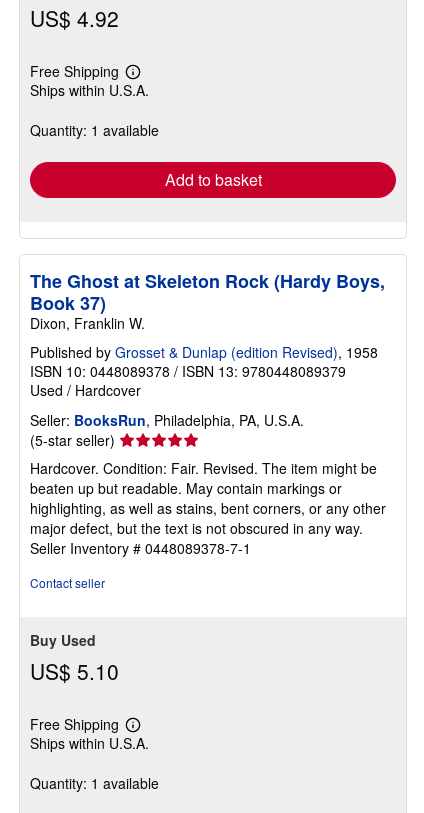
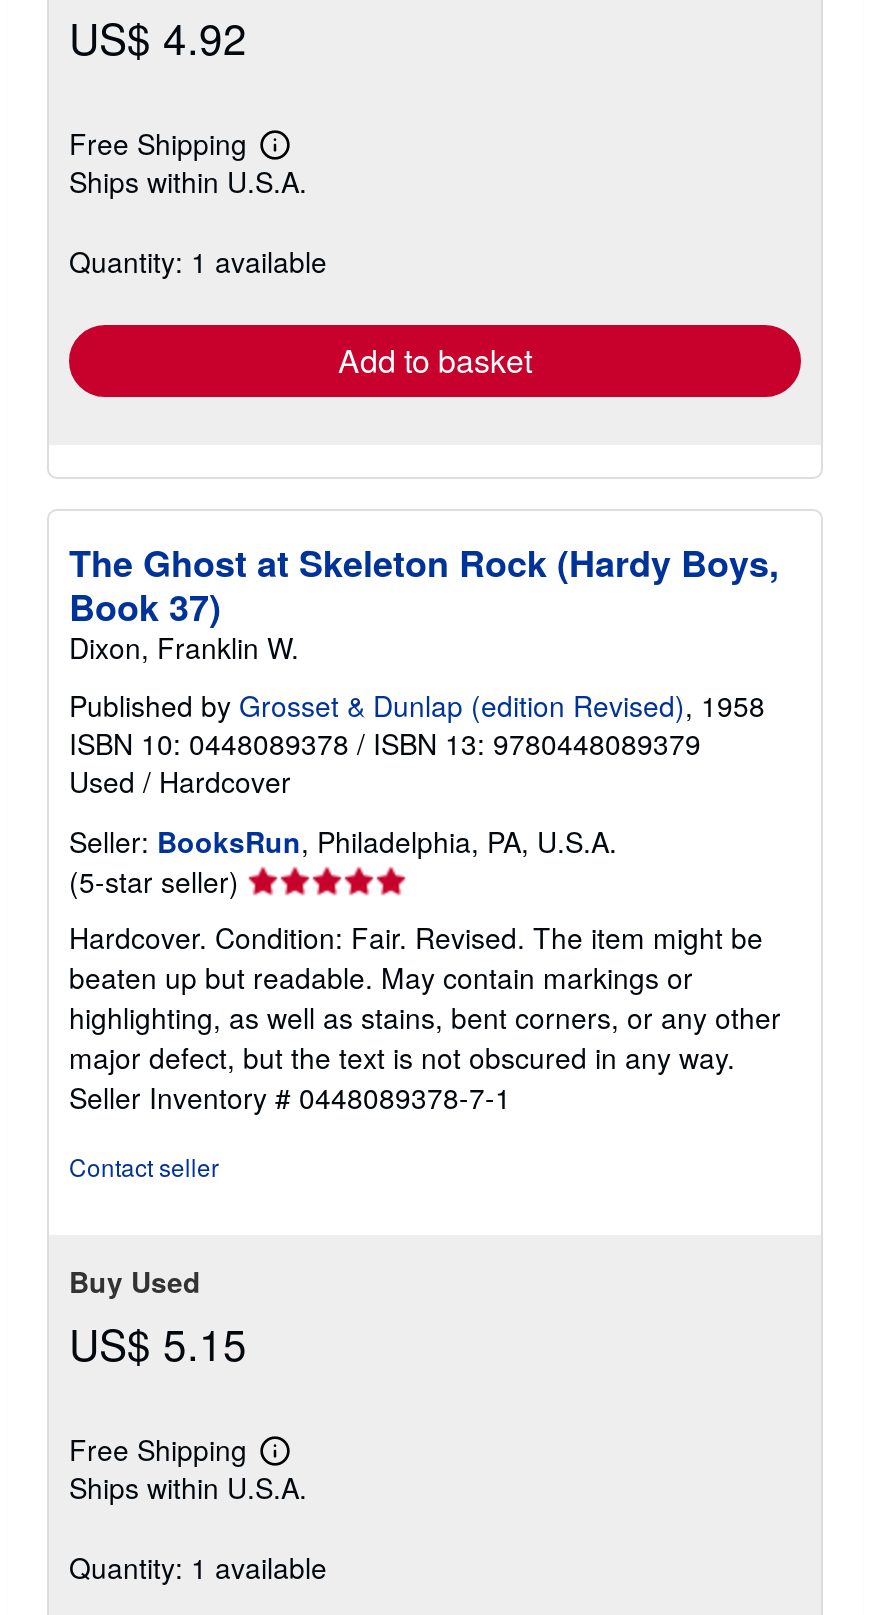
[30,656,119,686] US$ 5.10 -> [69,1312,247,1372] US$ 5.15

